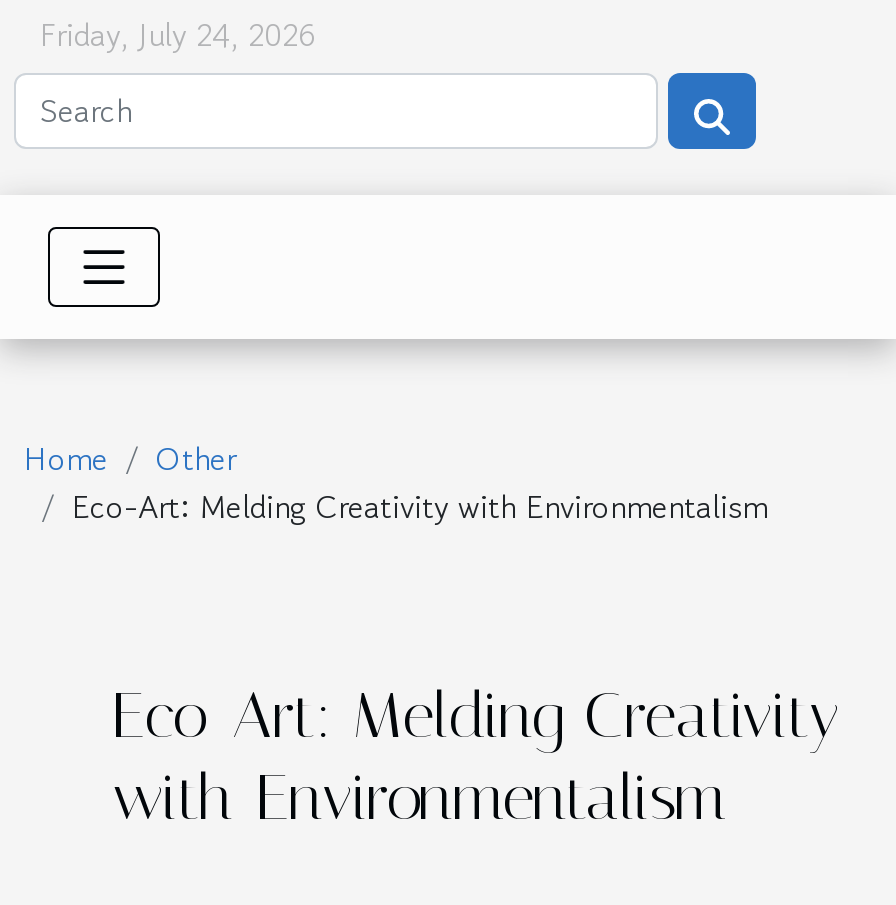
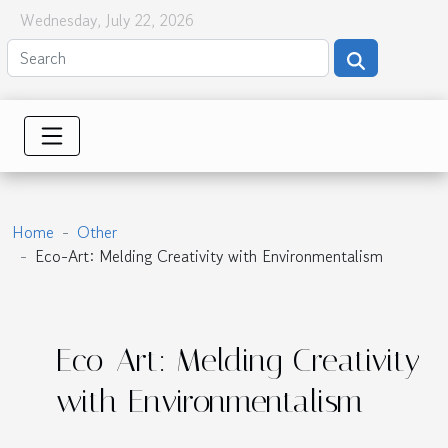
[40,11,316,59] Friday, July 24, 2026 -> [20,8,194,32] Wednesday, July 22, 2026

